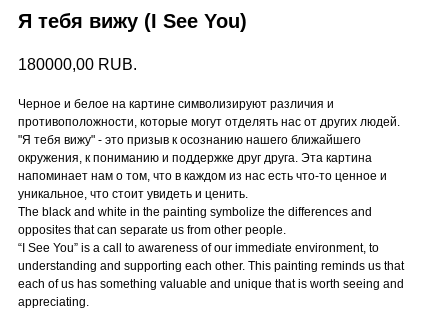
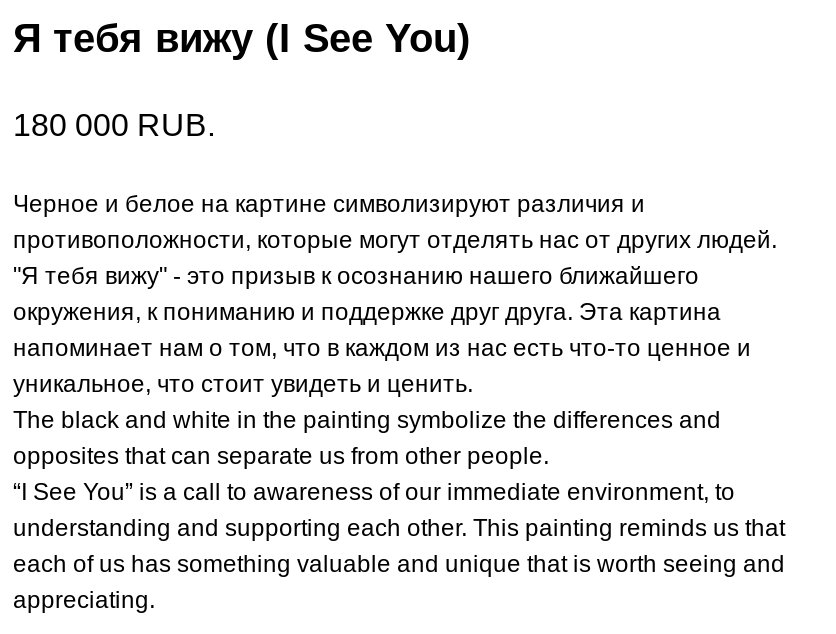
[18,56,137,73] 180000,00 RUB. -> [13,109,215,143] 180 000 RUB.

